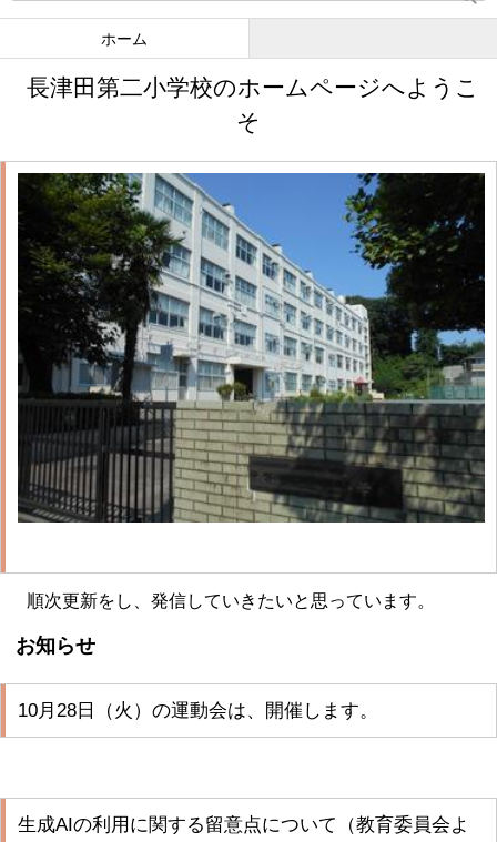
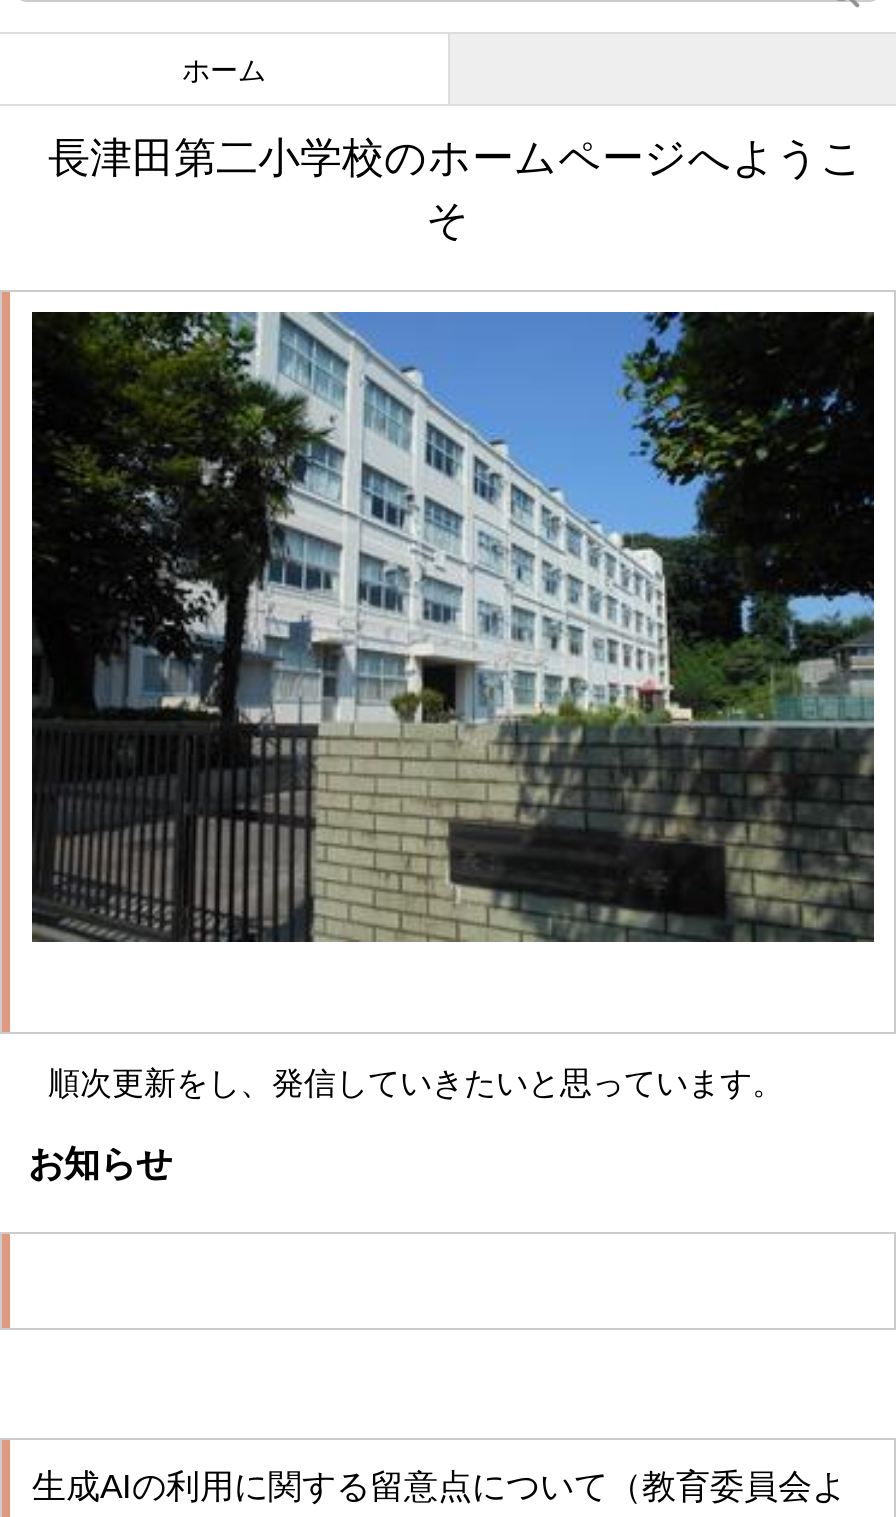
[18,700,378,721] 10月28日（火）の運動会は、開催します。 -> none

